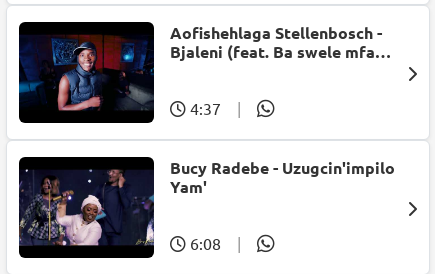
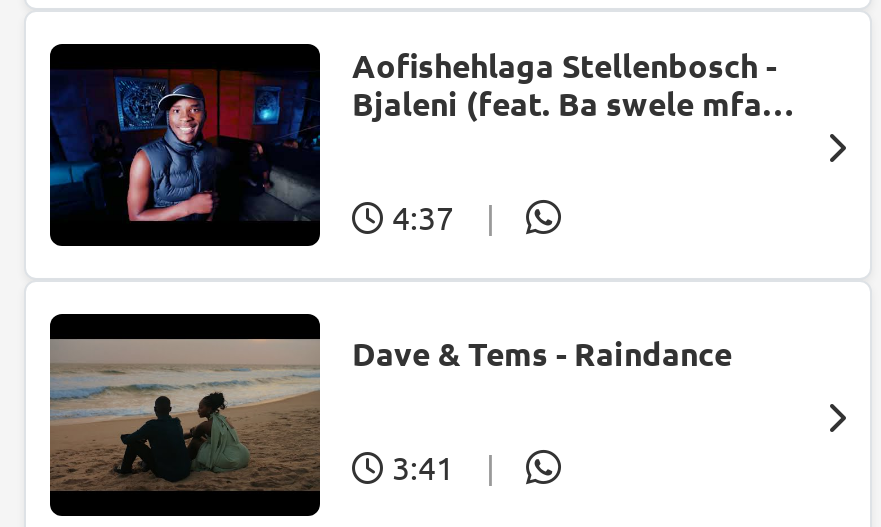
[19,157,395,268] [image] | Bucy Radebe - Uzugcin'impilo | Yam' -> [48,333,732,518] [image] | Dave & Tems - Raindance
[190,233,221,253] 6:08 -> [392,447,454,487] 3:41

